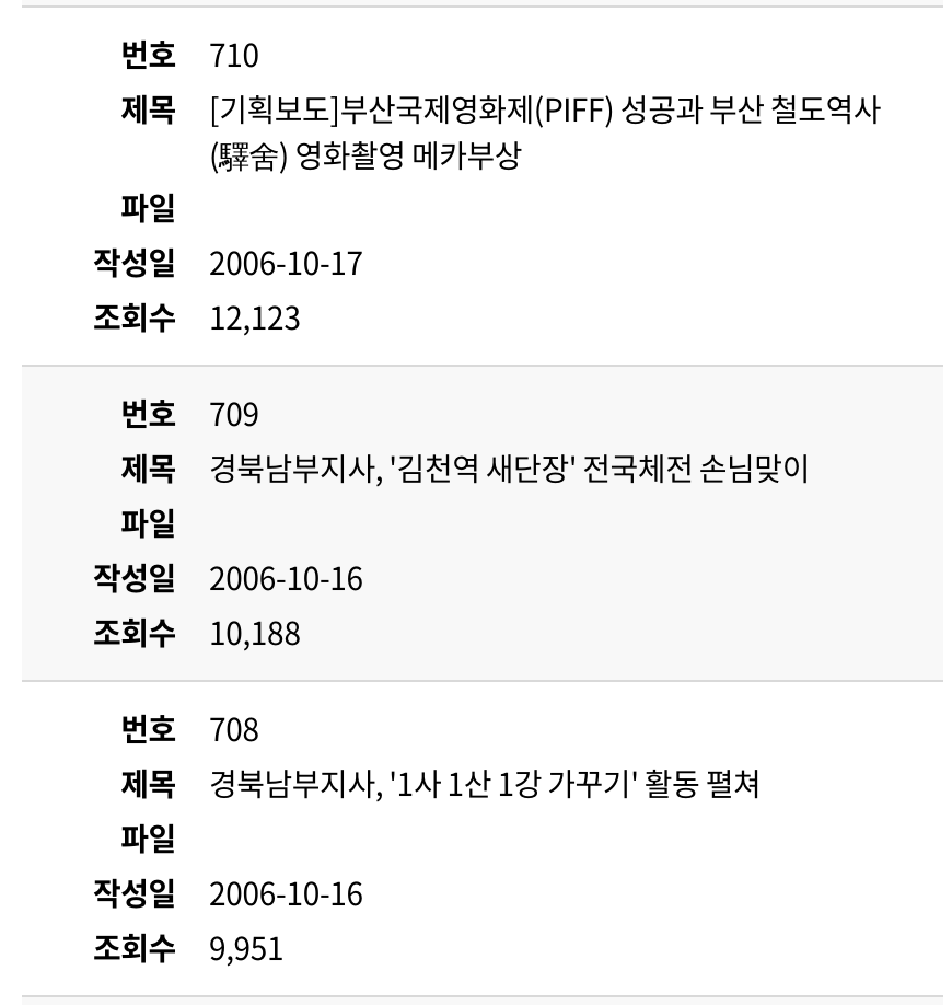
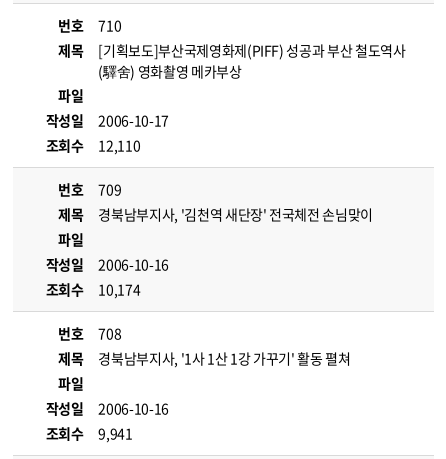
[93,294,300,338] 조회수 12,123 -> [45,135,140,155] 조회수 12,110
[93,610,300,654] 조회수 10,188 -> [45,279,140,299] 조회수 10,174
[93,925,284,969] 조회수 9,951 -> [45,423,133,443] 조회수 9,941

